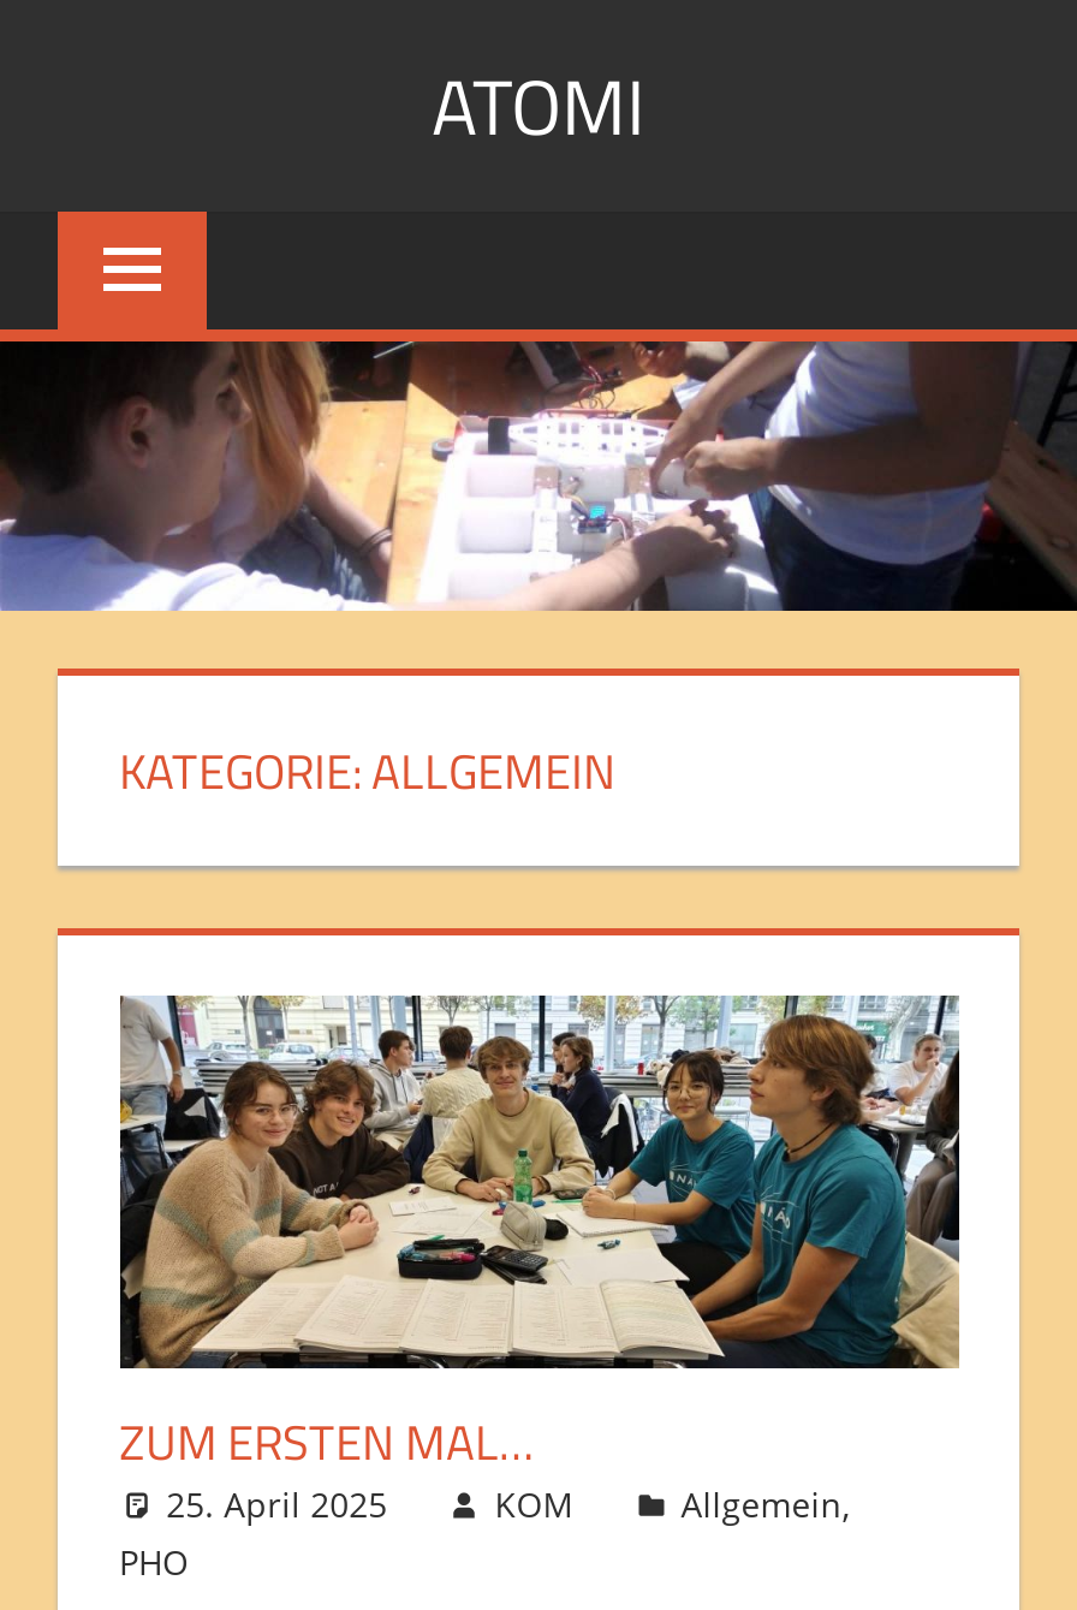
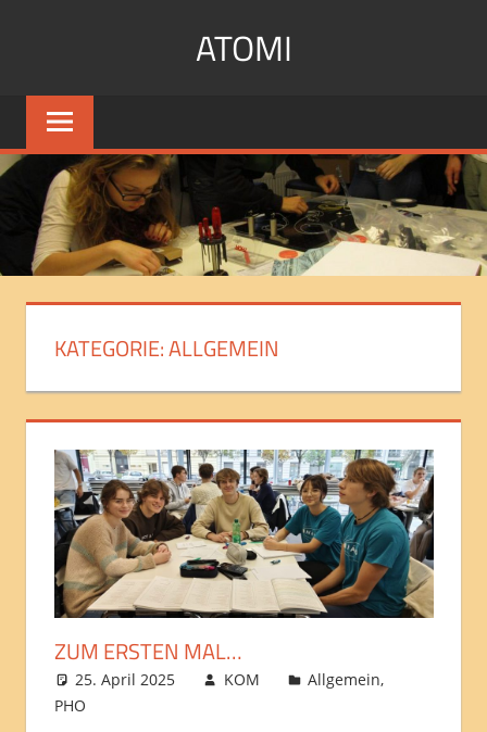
[7,339,1070,613] [image] -> [3,153,484,277] [image]

